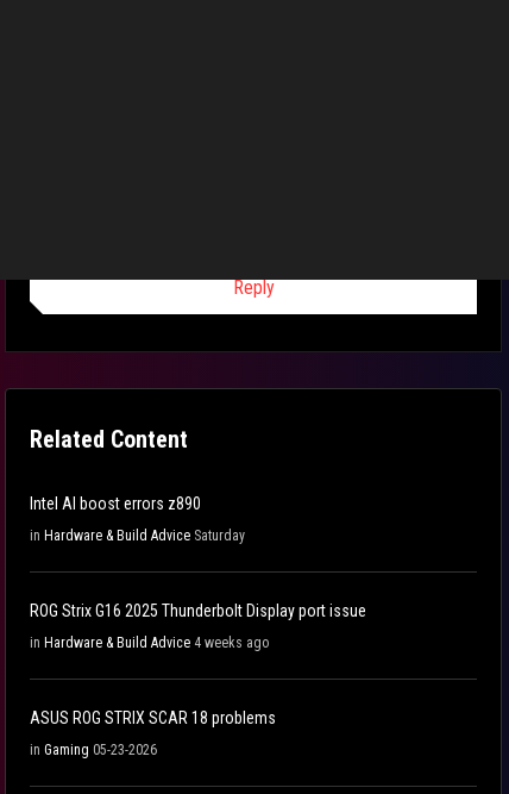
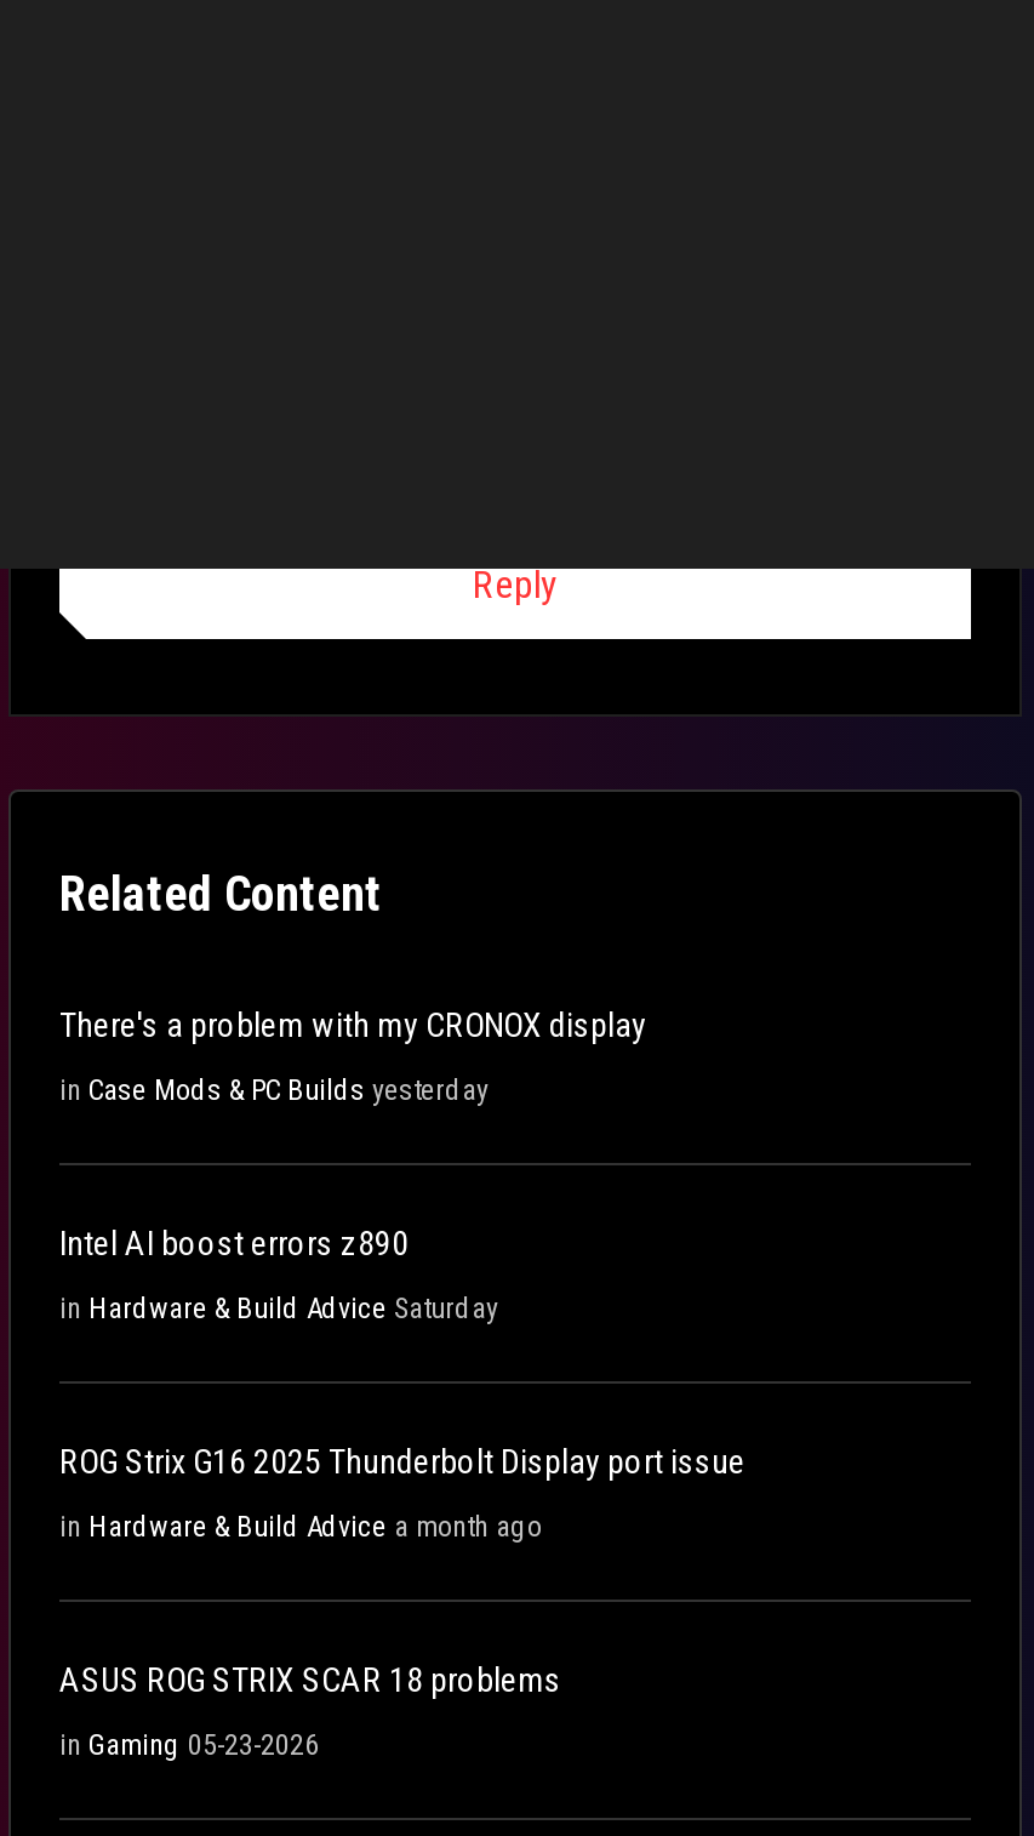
none -> [59,1004,646,1106] There's a problem with my CRONOX display | in Case Mods & PC Builds yesterday
[30,634,269,651] in Hardware & Build Advice 4 weeks ago -> [59,1509,542,1543] in Hardware & Build Advice a month ago

